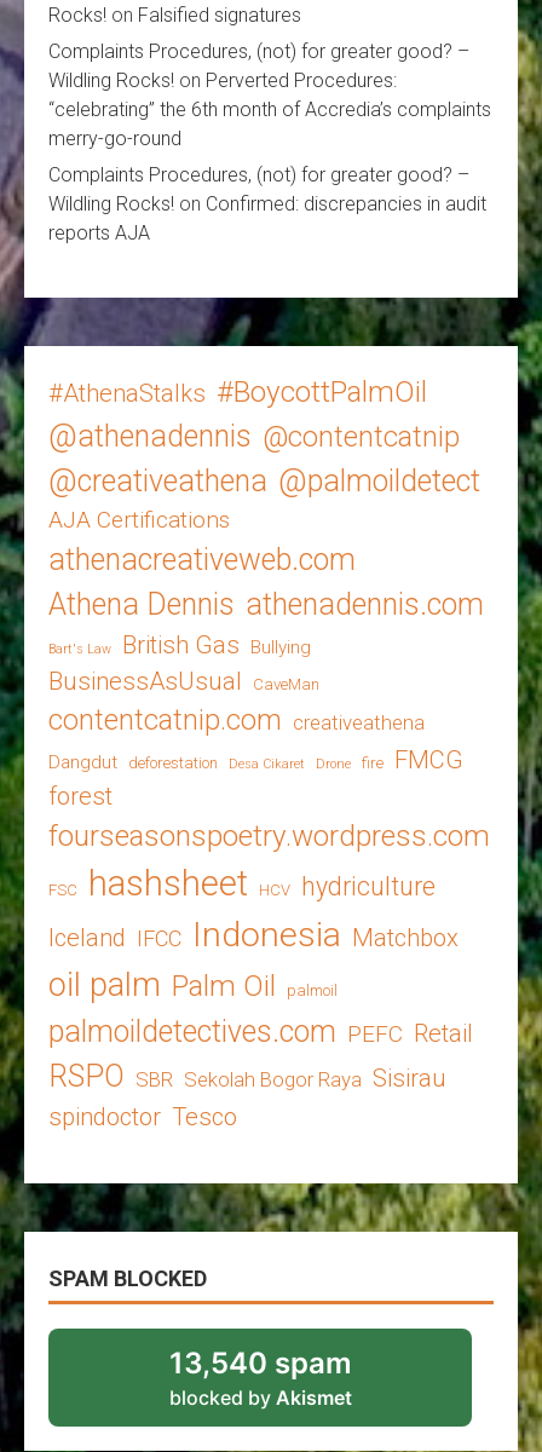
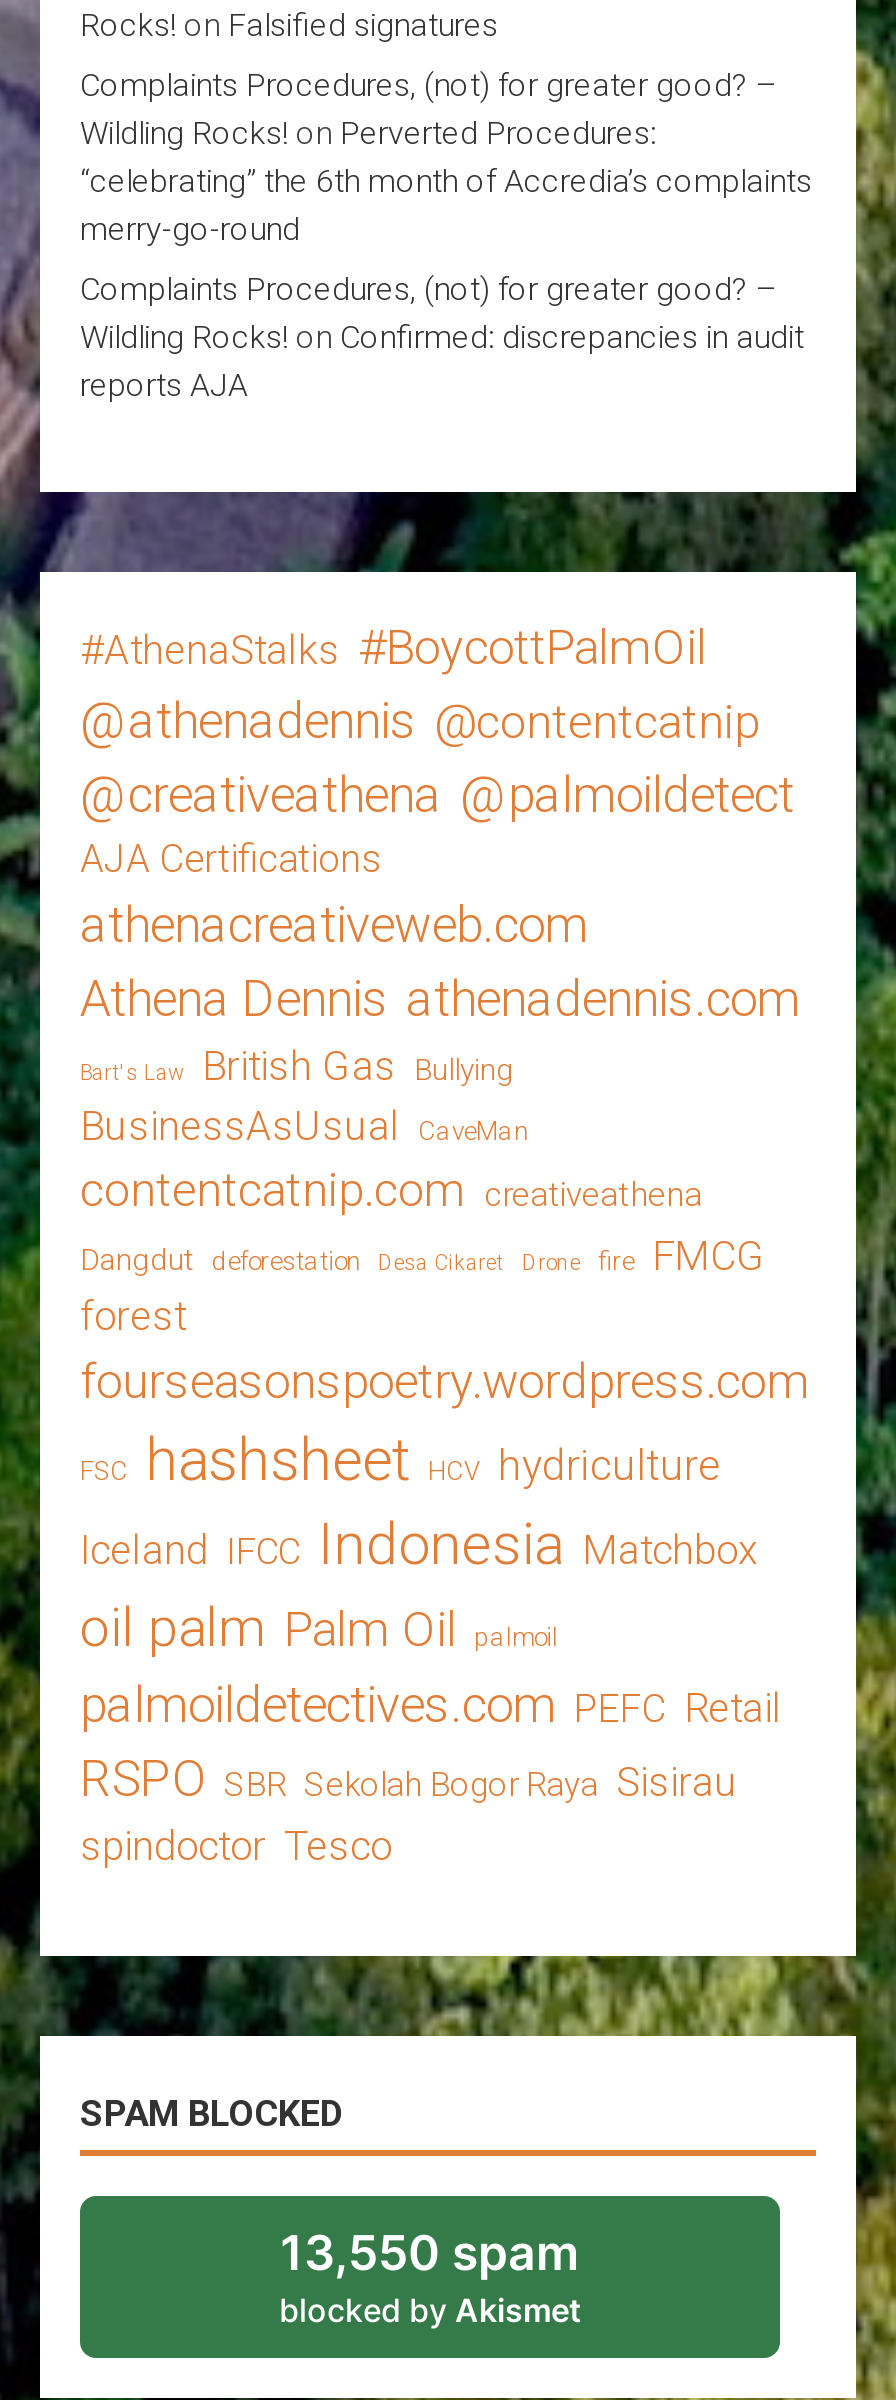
[169,1345,351,1380] 13,540 spam -> [280,2224,580,2282] 13,550 spam

